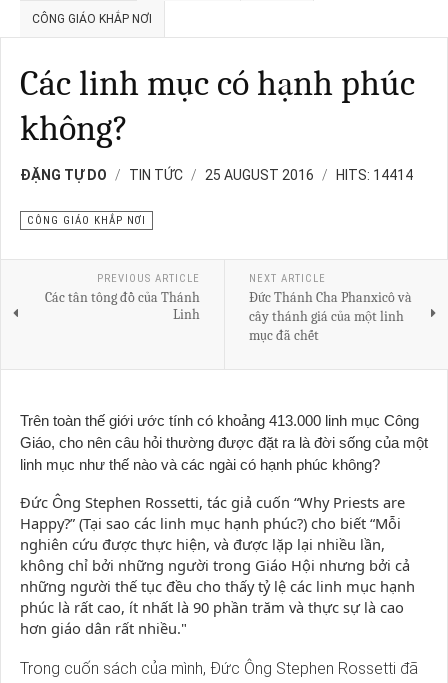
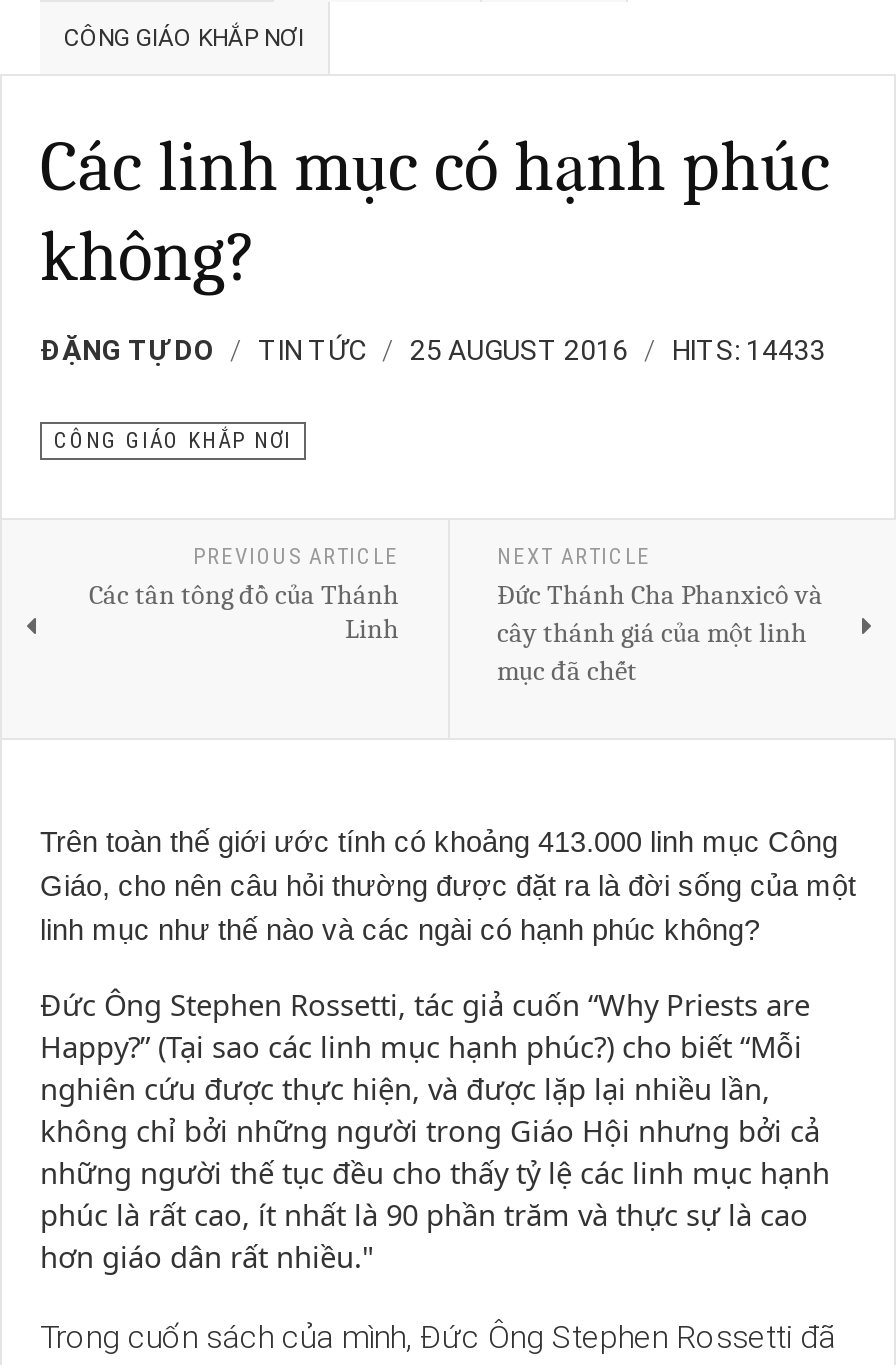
[20,167,413,183] ĐẶNG TỰ DO TIN TỨC 25 AUGUST 2016 HITS: 14414 -> [40,334,826,366] ĐẶNG TỰ DO TIN TỨC 25 AUGUST 2016 HITS: 14433

